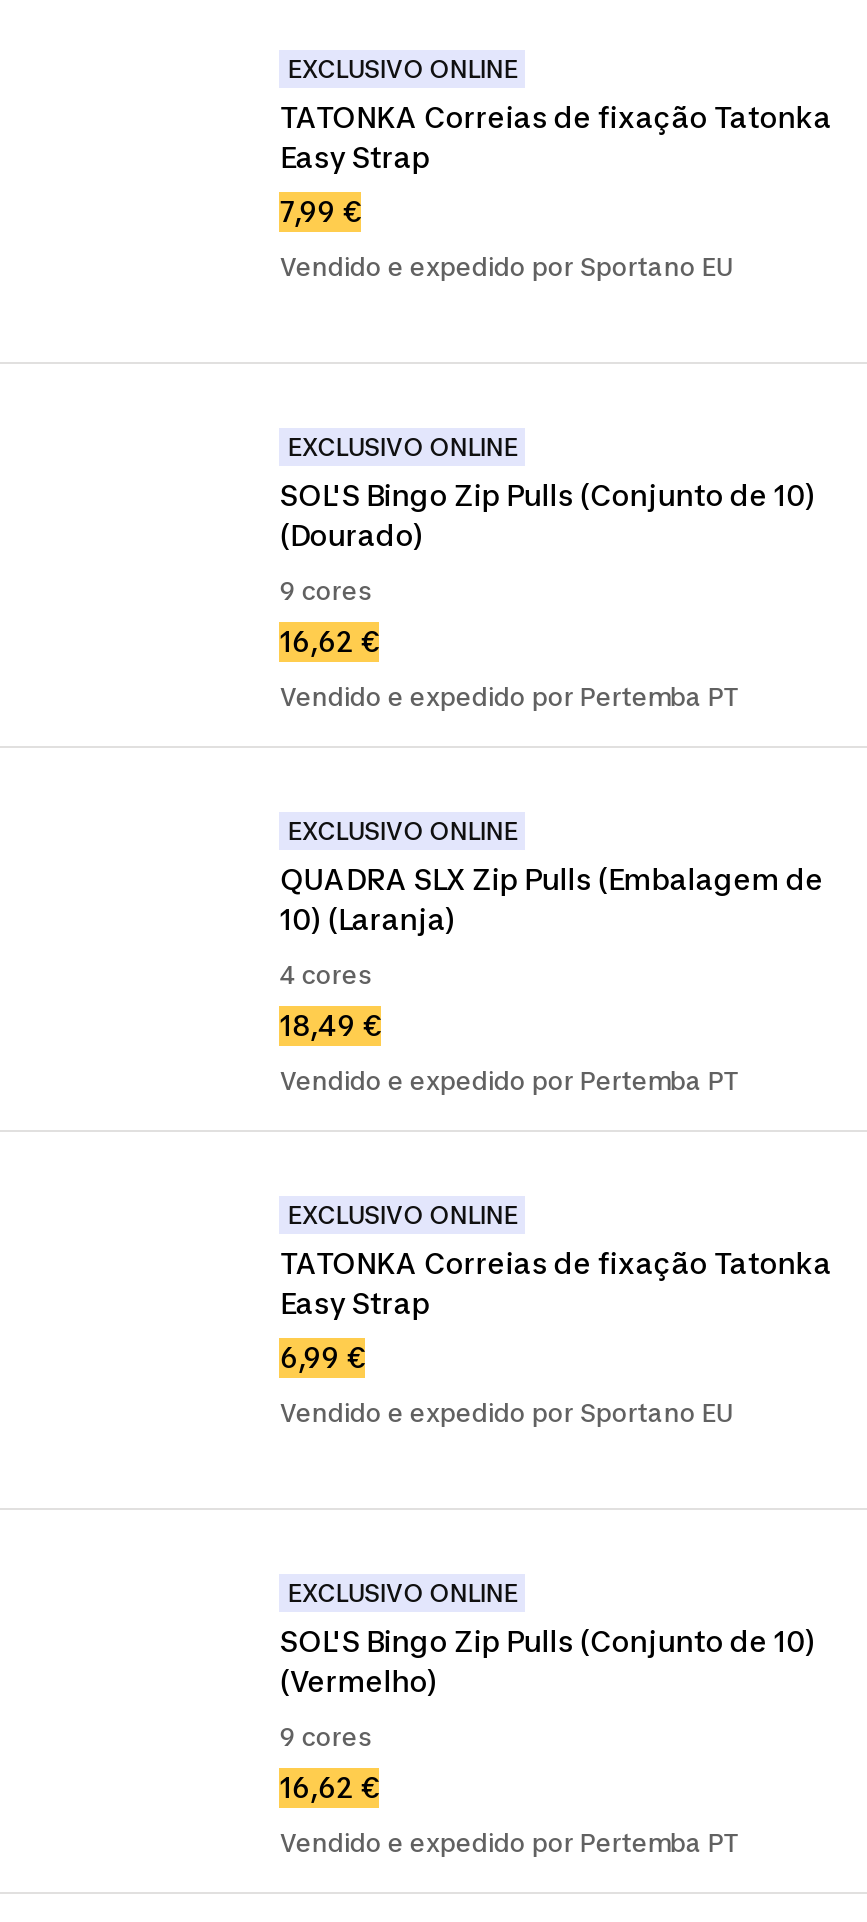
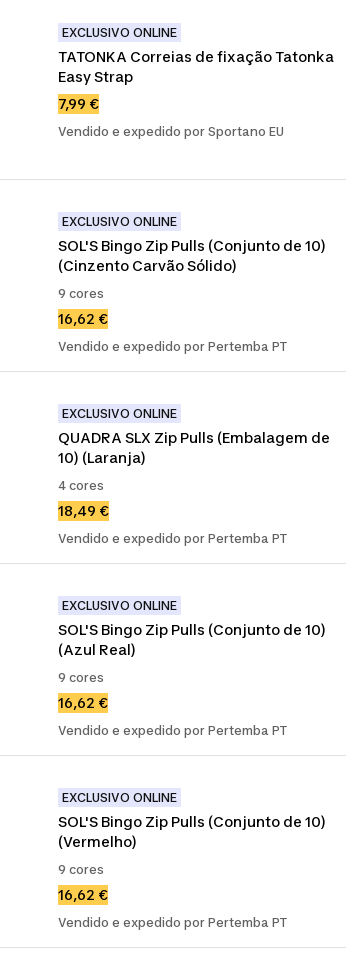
[280,518,424,552] (Dourado) -> [58,257,237,274] (Cinzento Carvão Sólido)
[280,1246,832,1428] TATONKA Correias de fixação Tatonka | Easy Strap | 6,99 € | Vendido e expedido por Sportano EU -> [58,621,326,738] SOL'S Bingo Zip Pulls (Conjunto de 10) | (Azul Real) | 9 cores | 16,62 € | Vendido e expedido por Pertemba PT

